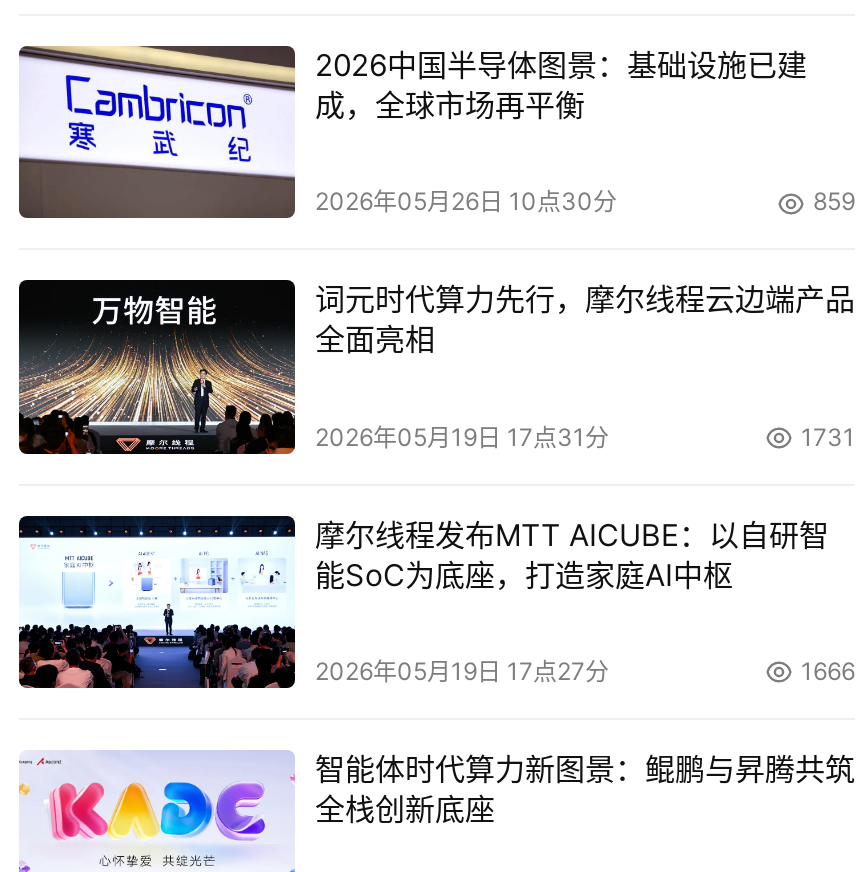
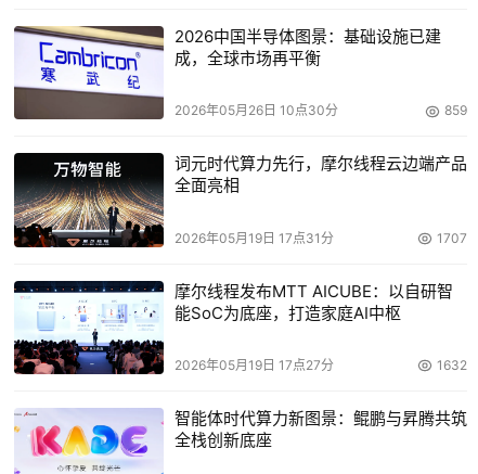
[801,421,855,451] 1731 -> [437,230,467,246] 1707
[801,656,855,686] 1666 -> [437,357,467,373] 1632

